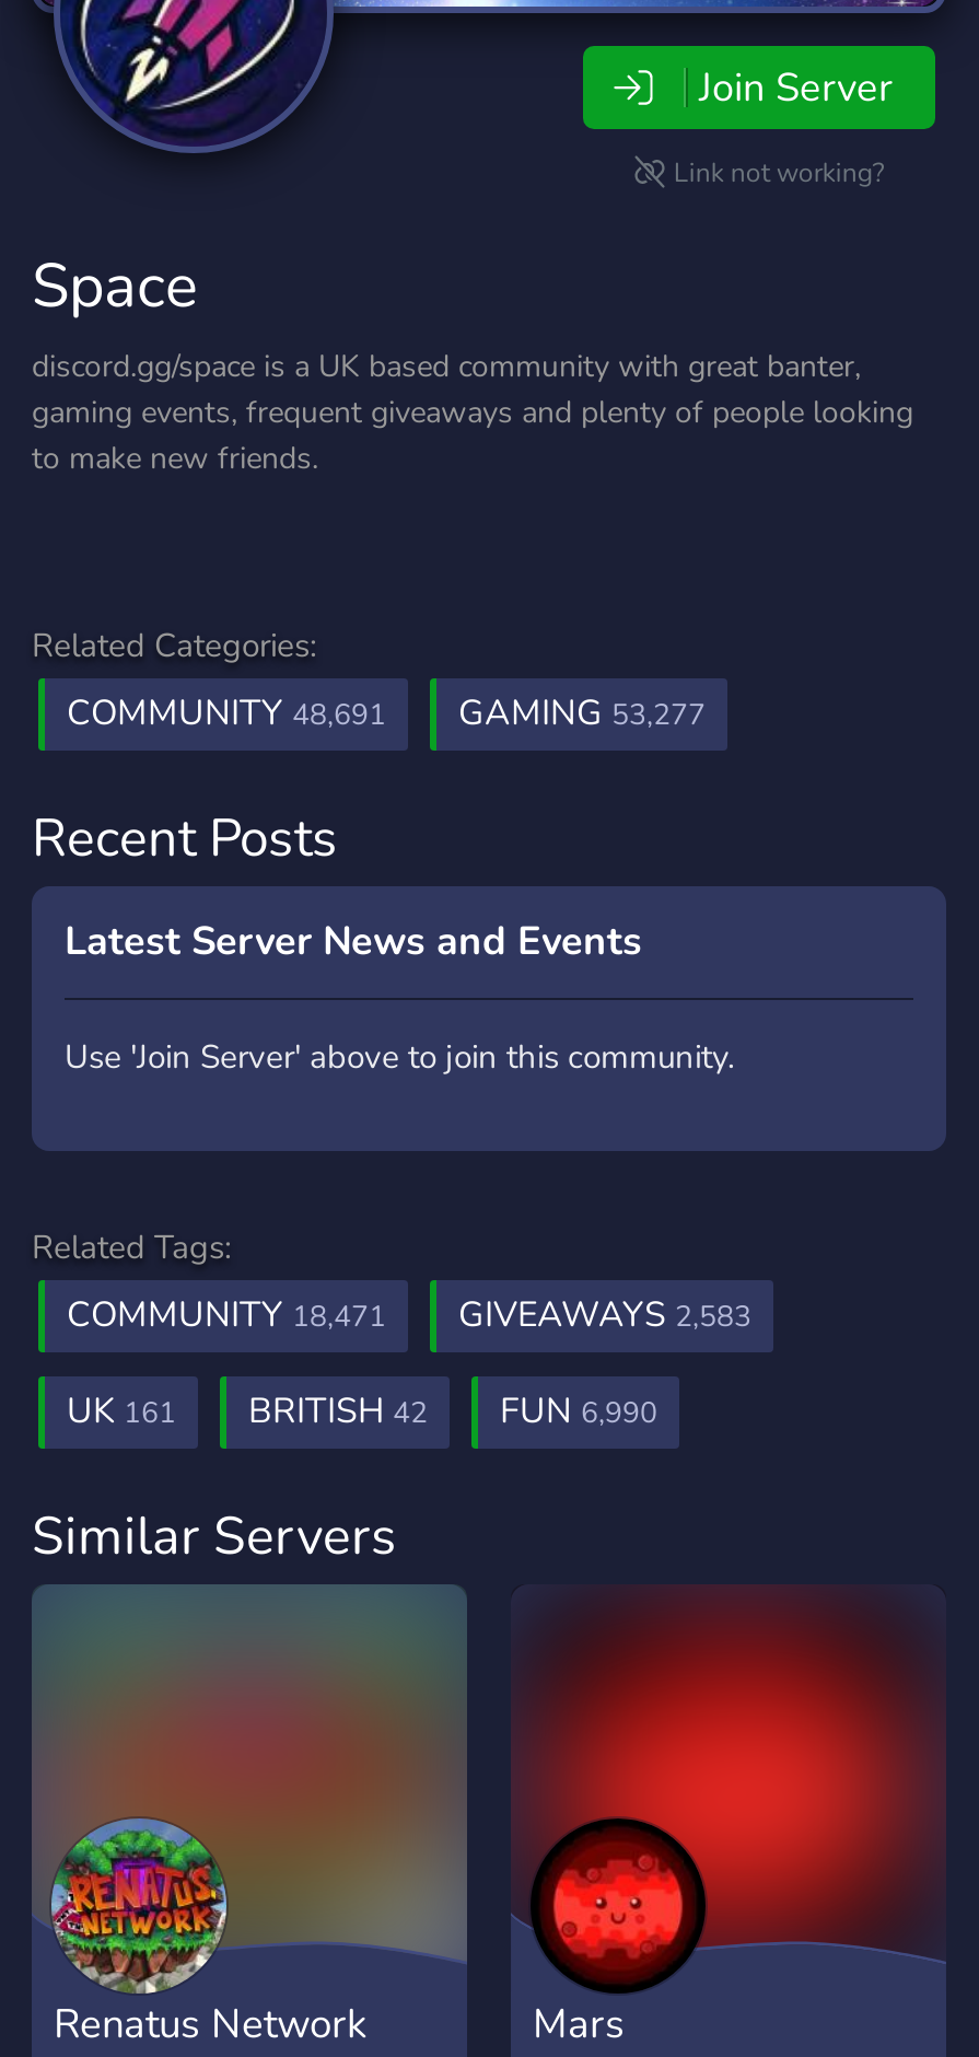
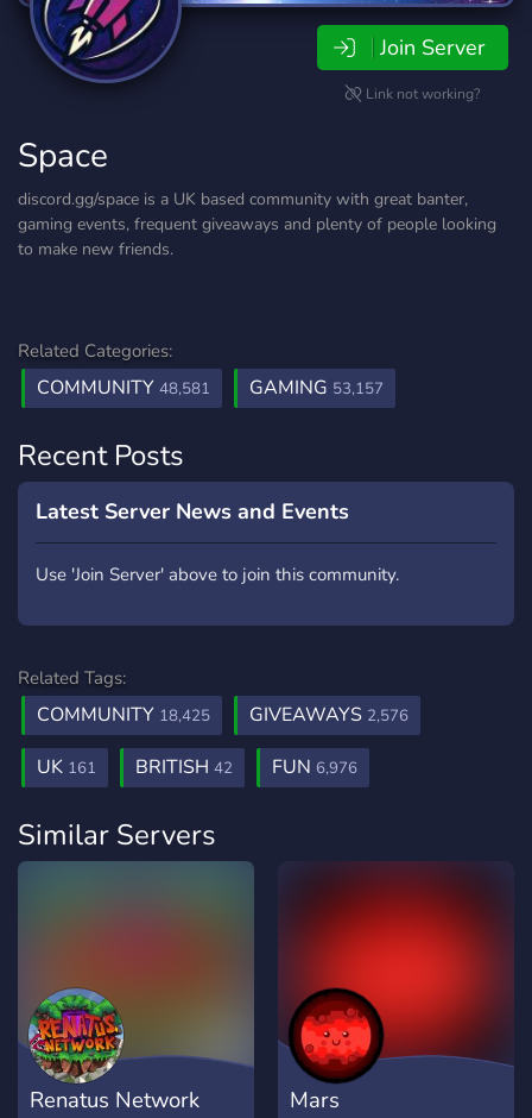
[67,689,386,737] COMMUNITY 48,691 -> [37,375,210,401] COMMUNITY 48,581
[458,689,706,737] GAMING 53,277 -> [249,375,384,401] GAMING 53,157
[67,1291,386,1339] COMMUNITY 18,471 -> [37,702,210,728] COMMUNITY 18,425
[458,1291,751,1339] GIVEAWAYS 2,583 -> [249,702,408,728] GIVEAWAYS 2,576
[67,1387,657,1436] UK 161 BRITISH 42 FUN 6,990 -> [37,754,357,780] UK 161 BRITISH 42 FUN 6,976

